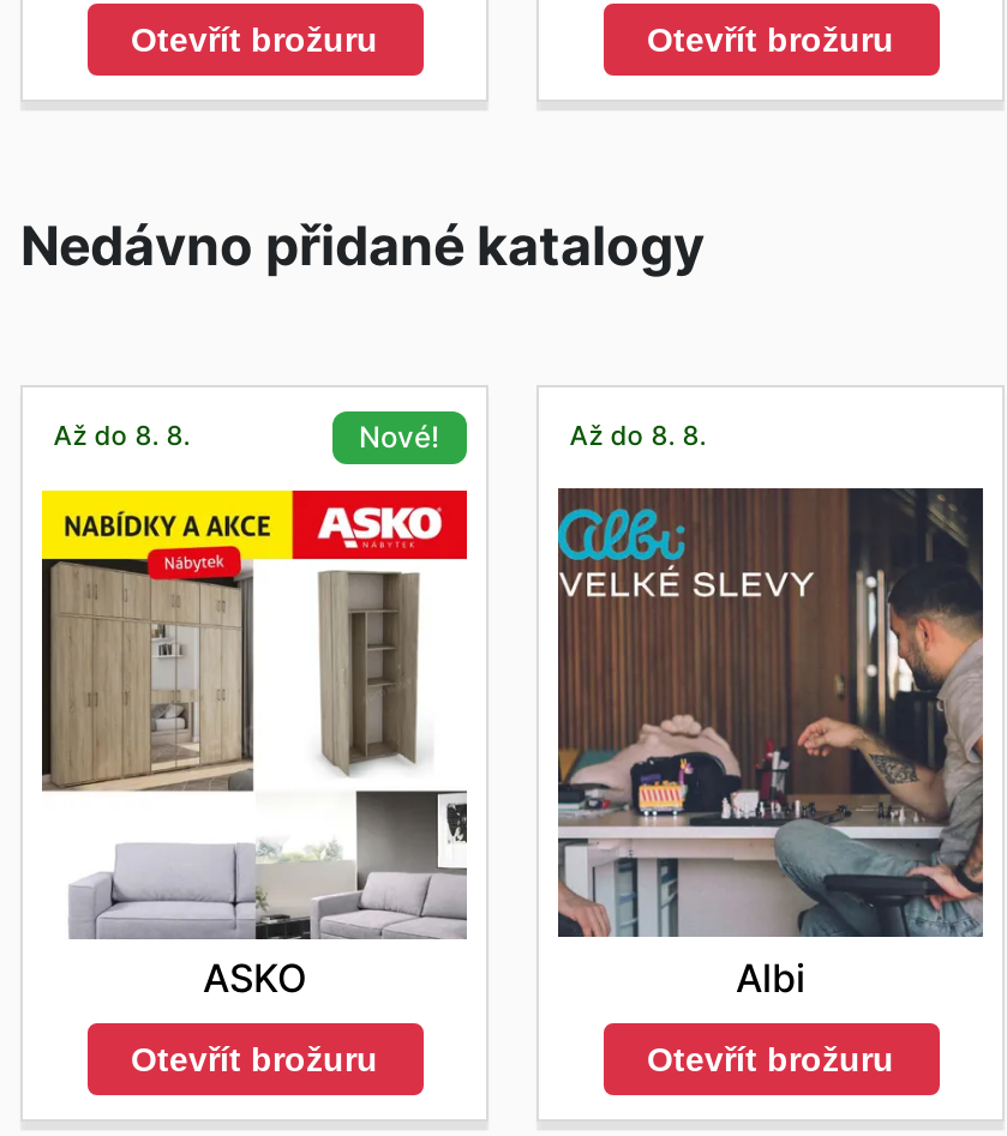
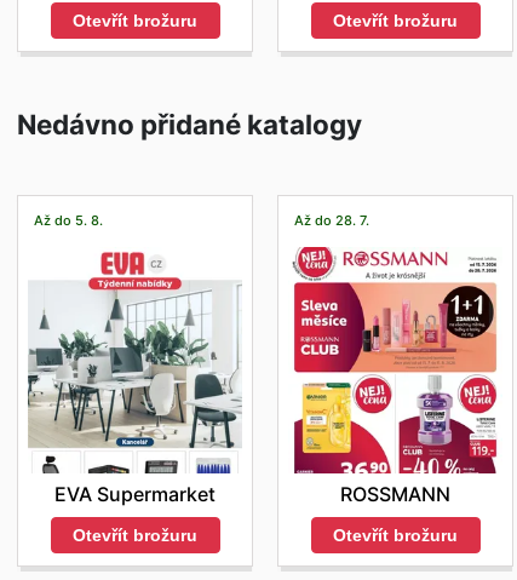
[54,418,440,455] Až do 8. 8. | Nové! -> [34,212,103,229] Až do 5. 8.
[570,418,706,452] Až do 8. 8. -> [294,212,369,229] Až do 28. 7.
[40,488,469,1002] [image] | ASKO -> [27,248,242,506] [image] | EVA Supermarket
[556,486,985,1002] [image] | Albi -> [288,246,502,506] [image] | ROSSMANN

